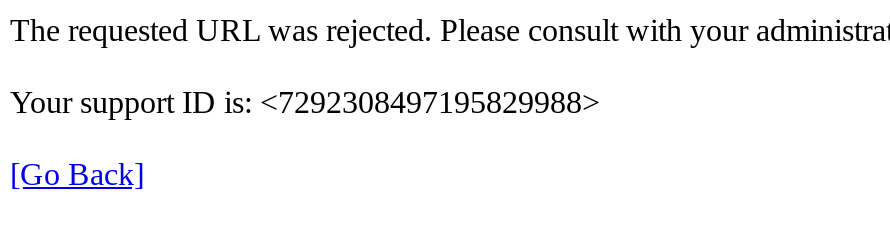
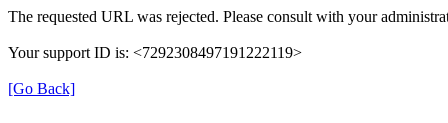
[10,85,600,119] Your support ID is: <7292308497195829988> -> [8,44,302,61] Your support ID is: <7292308497191222119>

